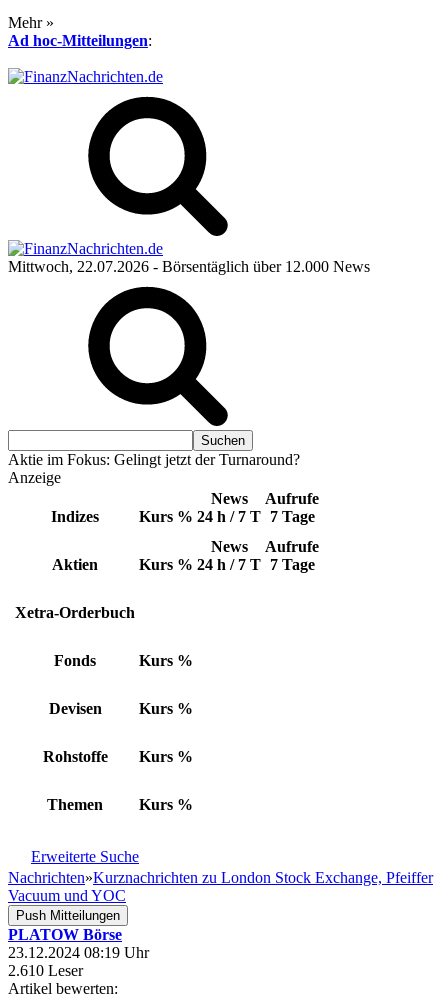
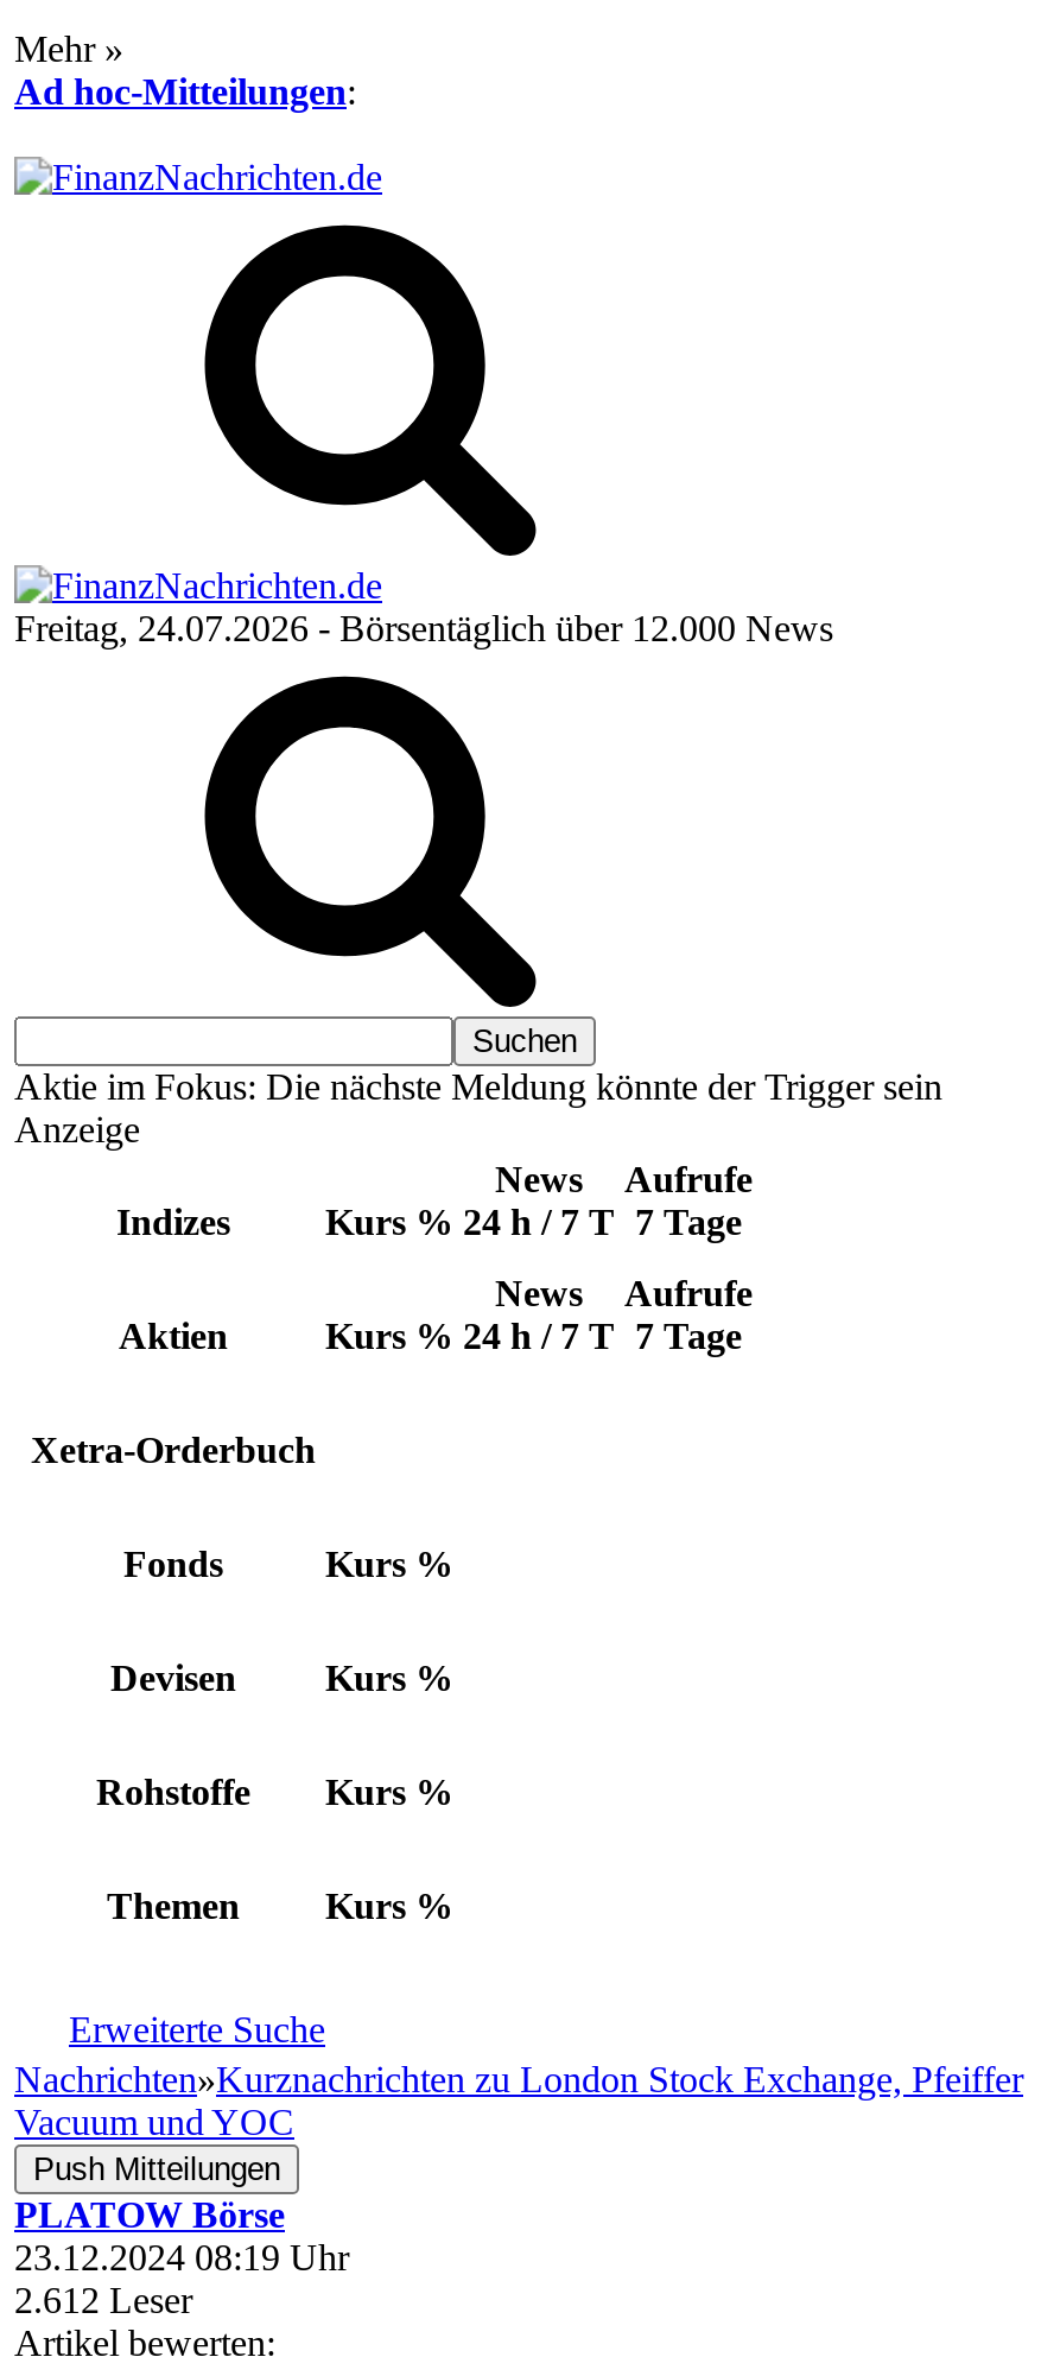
[8,258,370,275] Mittwoch, 22.07.2026 - Börsentäglich über 12.000 News -> [14,608,833,648] Freitag, 24.07.2026 - Börsentäglich über 12.000 News
[8,451,300,468] Aktie im Fokus: Gelingt jetzt der Turnaround? -> [14,1066,942,1107] Aktie im Fokus: Die nächste Meldung könnte der Trigger sein
[8,962,83,979] 2.610 Leser -> [14,2280,192,2320] 2.612 Leser

